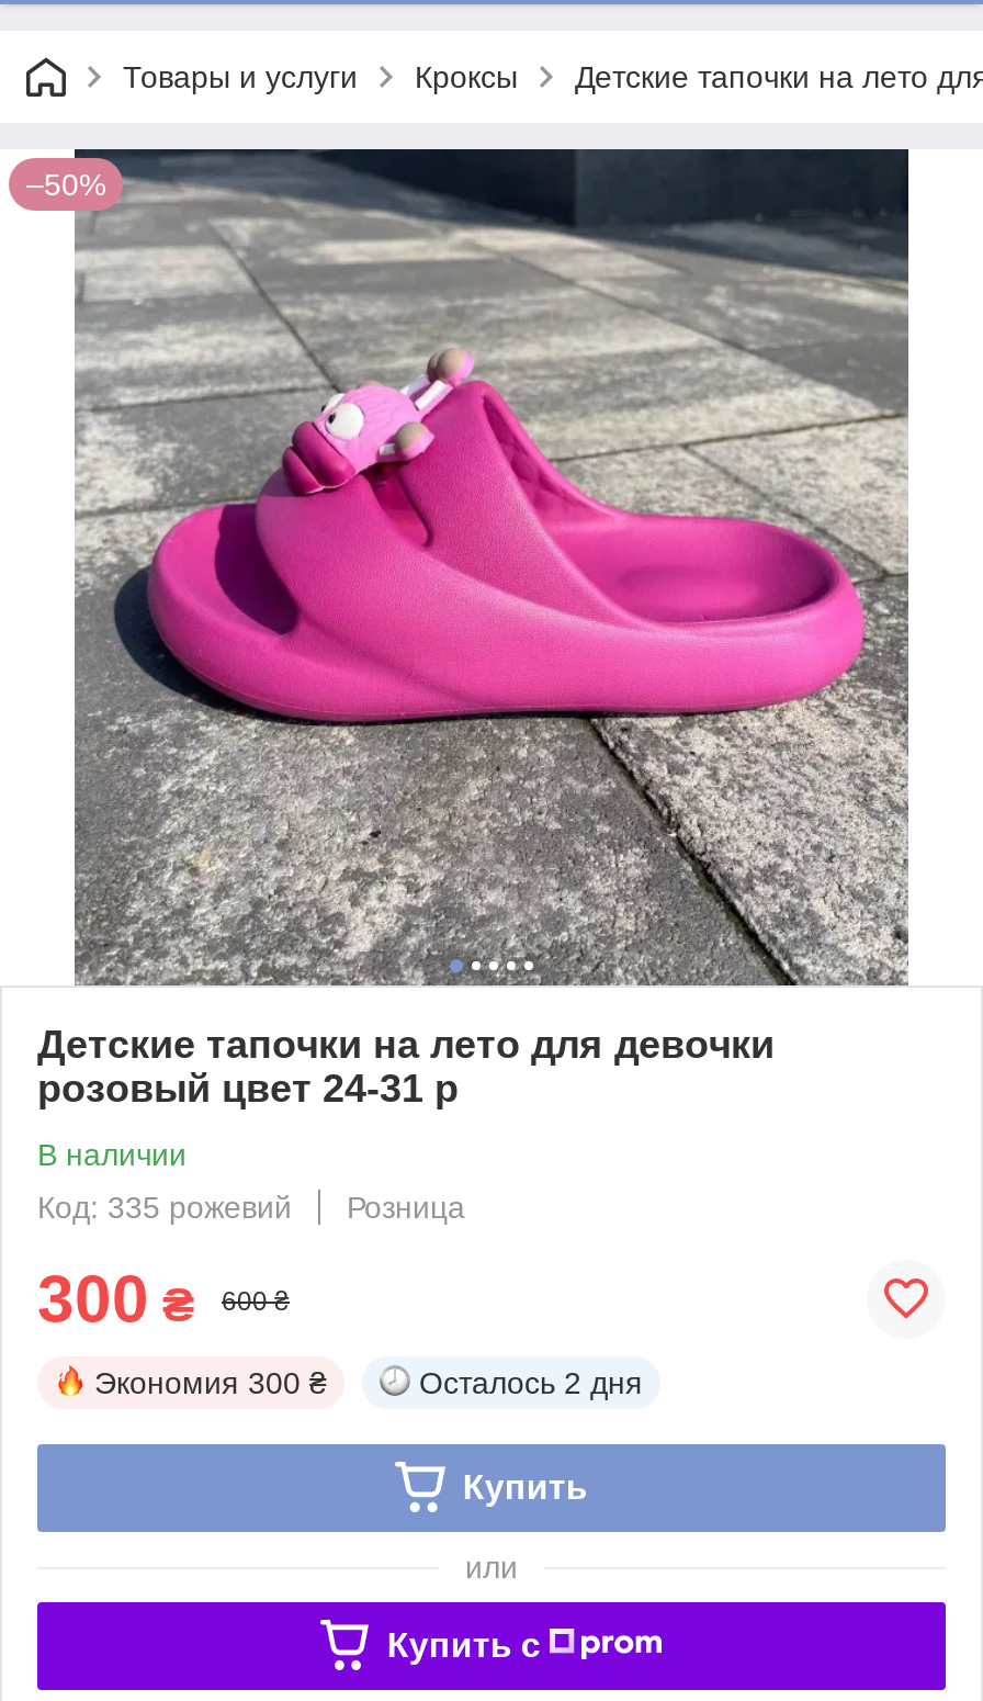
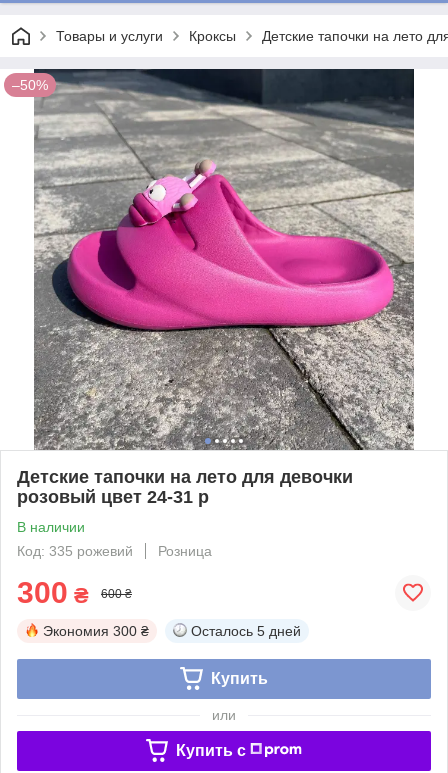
[419,1365,643,1400] Осталось 2 дня -> [191,623,301,639] Осталось 5 дней

